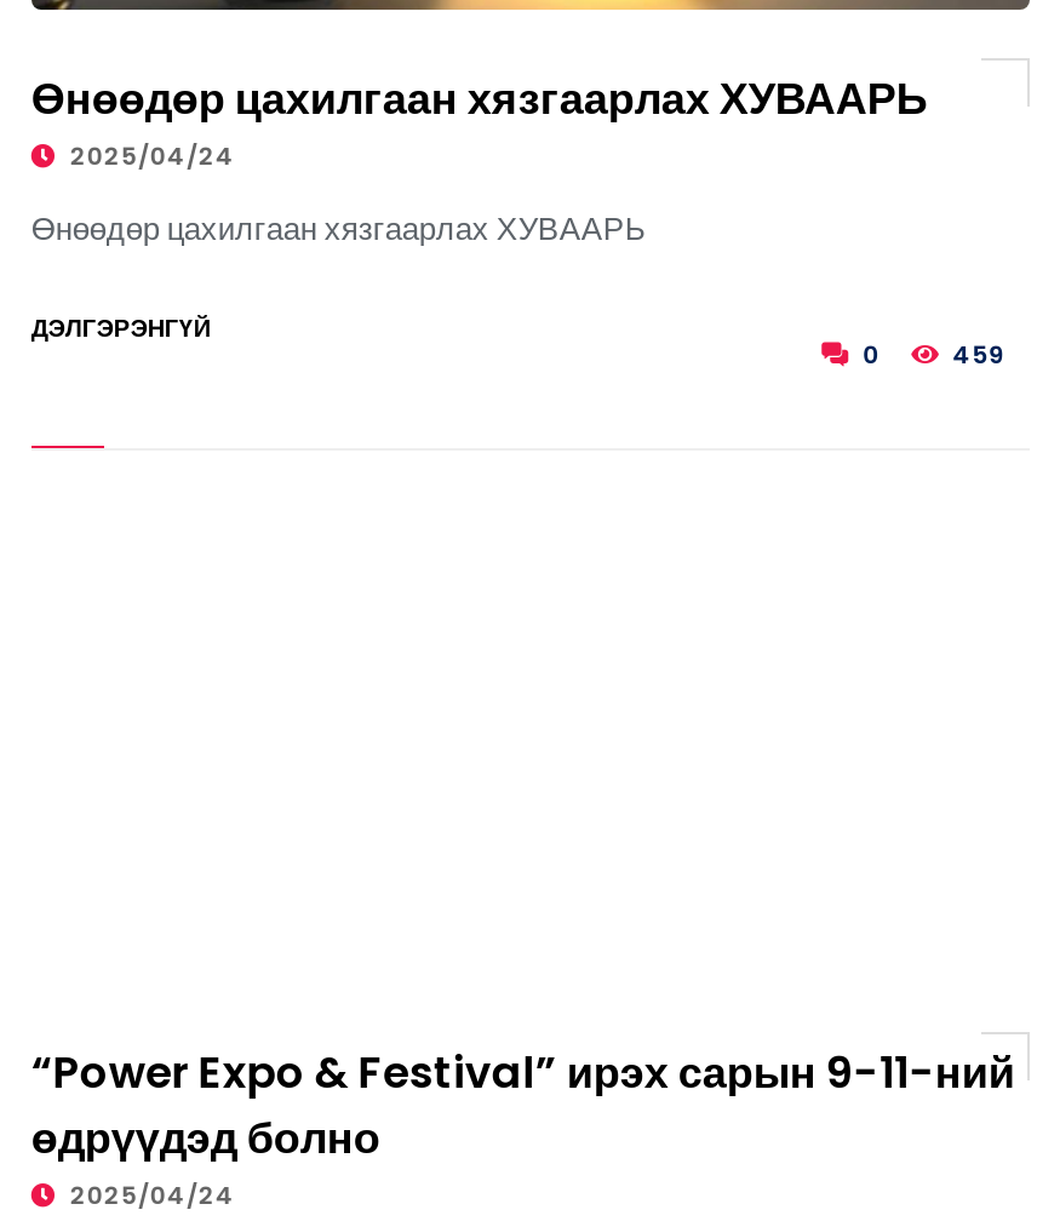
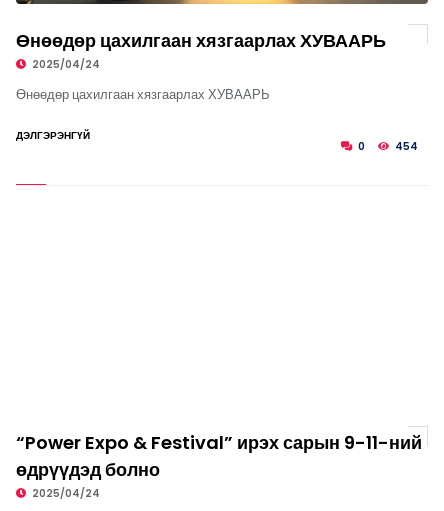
[858,337,1006,373] 0 459 -> [356,139,418,154] 0 454

